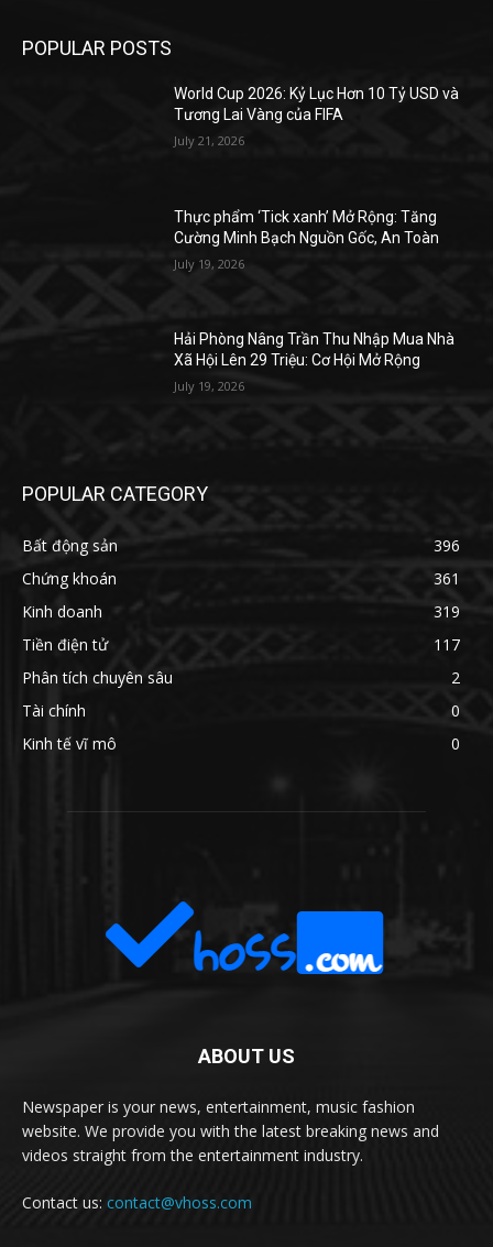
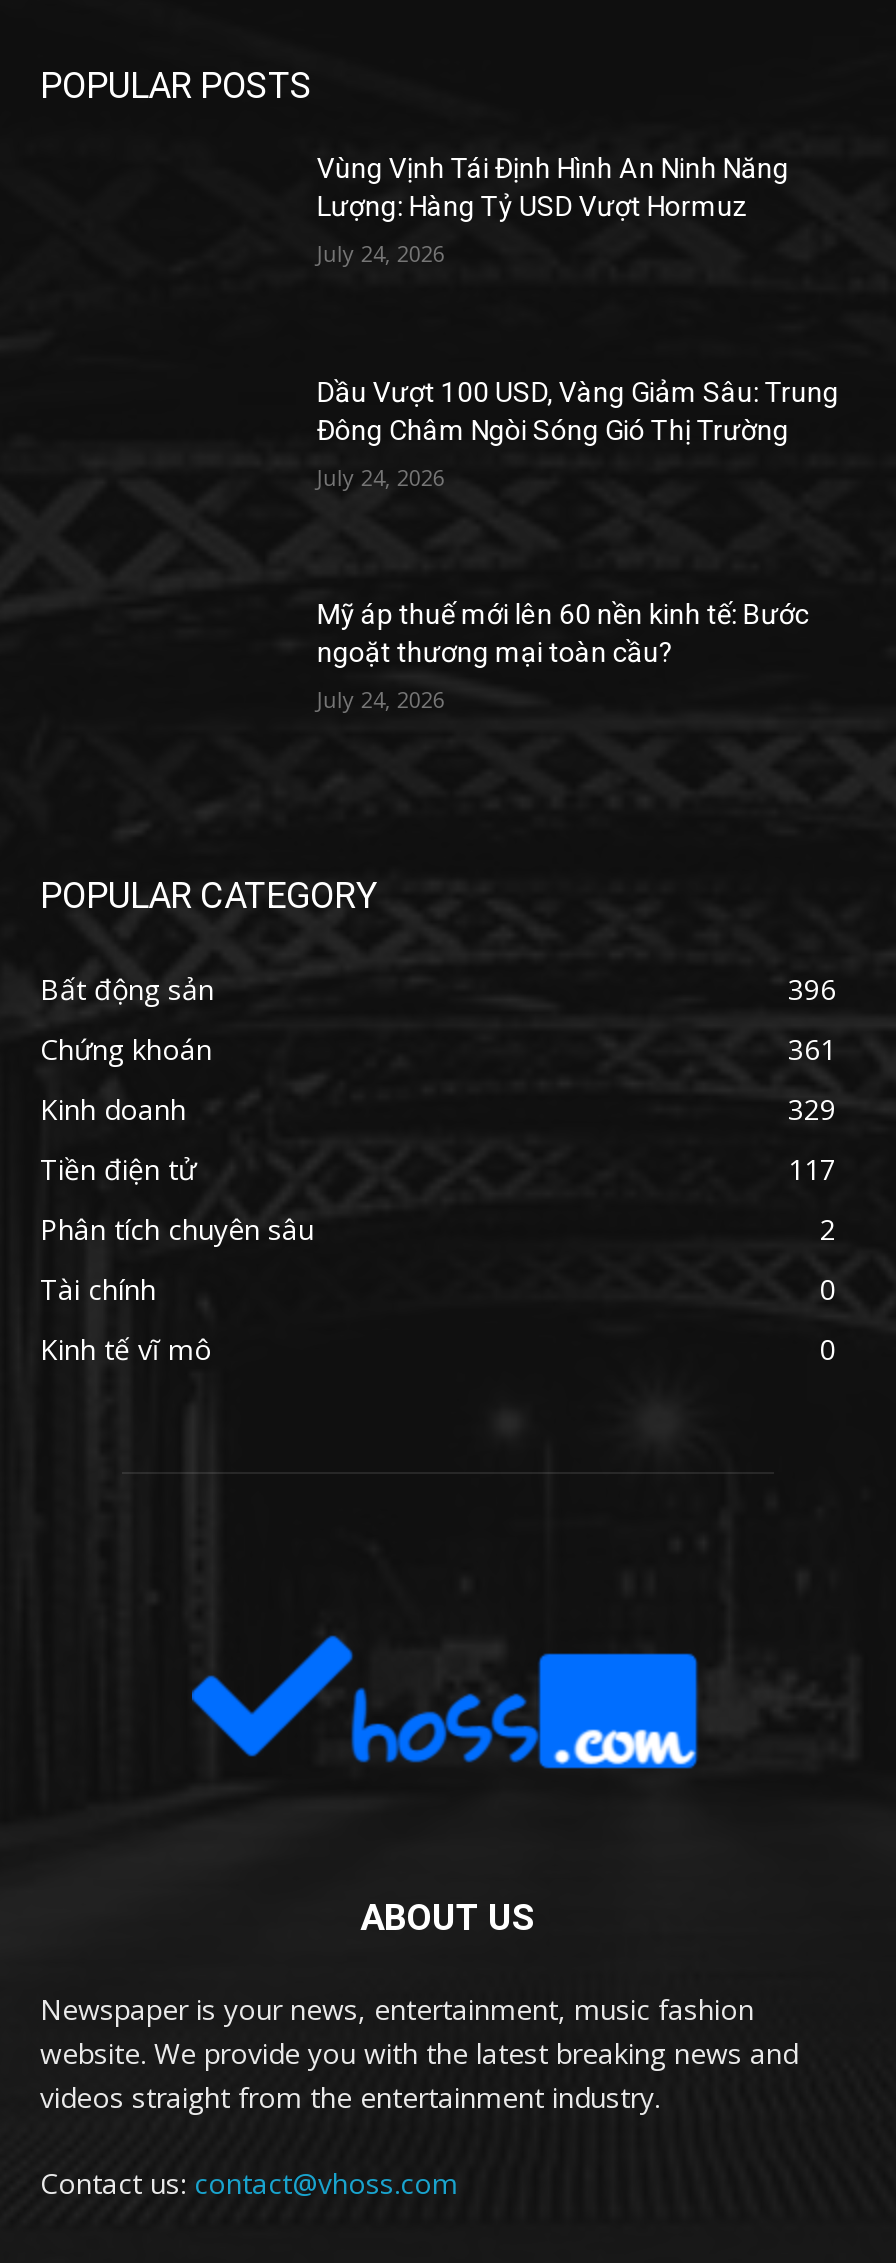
[174,85,459,123] World Cup 2026: Kỷ Lục Hơn 10 Tỷ USD và | Tương Lai Vàng của FIFA -> [317,152,789,222] Vùng Vịnh Tái Định Hình An Ninh Năng | Lượng: Hàng Tỷ USD Vượt Hormuz
[174,132,245,149] July 21, 2026 -> [317,238,445,268] July 24, 2026
[174,208,440,246] Thực phẩm ‘Tick xanh’ Mở Rộng: Tăng | Cường Minh Bạch Nguồn Gốc, An Toàn -> [317,375,839,445] Dầu Vượt 100 USD, Vàng Giảm Sâu: Trung | Đông Châm Ngòi Sóng Gió Thị Trường
[174,255,245,271] July 19, 2026 -> [317,461,445,491] July 24, 2026
[174,331,455,369] Hải Phòng Nâng Trần Thu Nhập Mua Nhà | Xã Hội Lên 29 Triệu: Cơ Hội Mở Rộng -> [317,599,809,669] Mỹ áp thuế mới lên 60 nền kinh tế: Bước | ngoặt thương mại toàn cầu?
[174,378,245,394] July 19, 2026 -> [317,685,445,715] July 24, 2026
[434,601,460,622] 319 -> [788,1090,836,1128] 329

